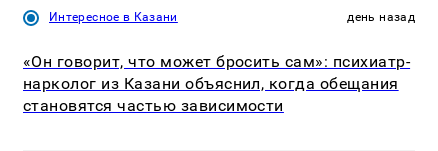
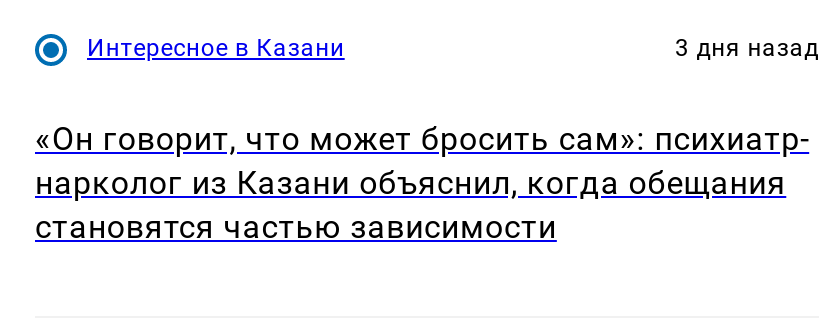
[347,9,415,23] день назад -> [675,35,819,63] 3 дня назад

